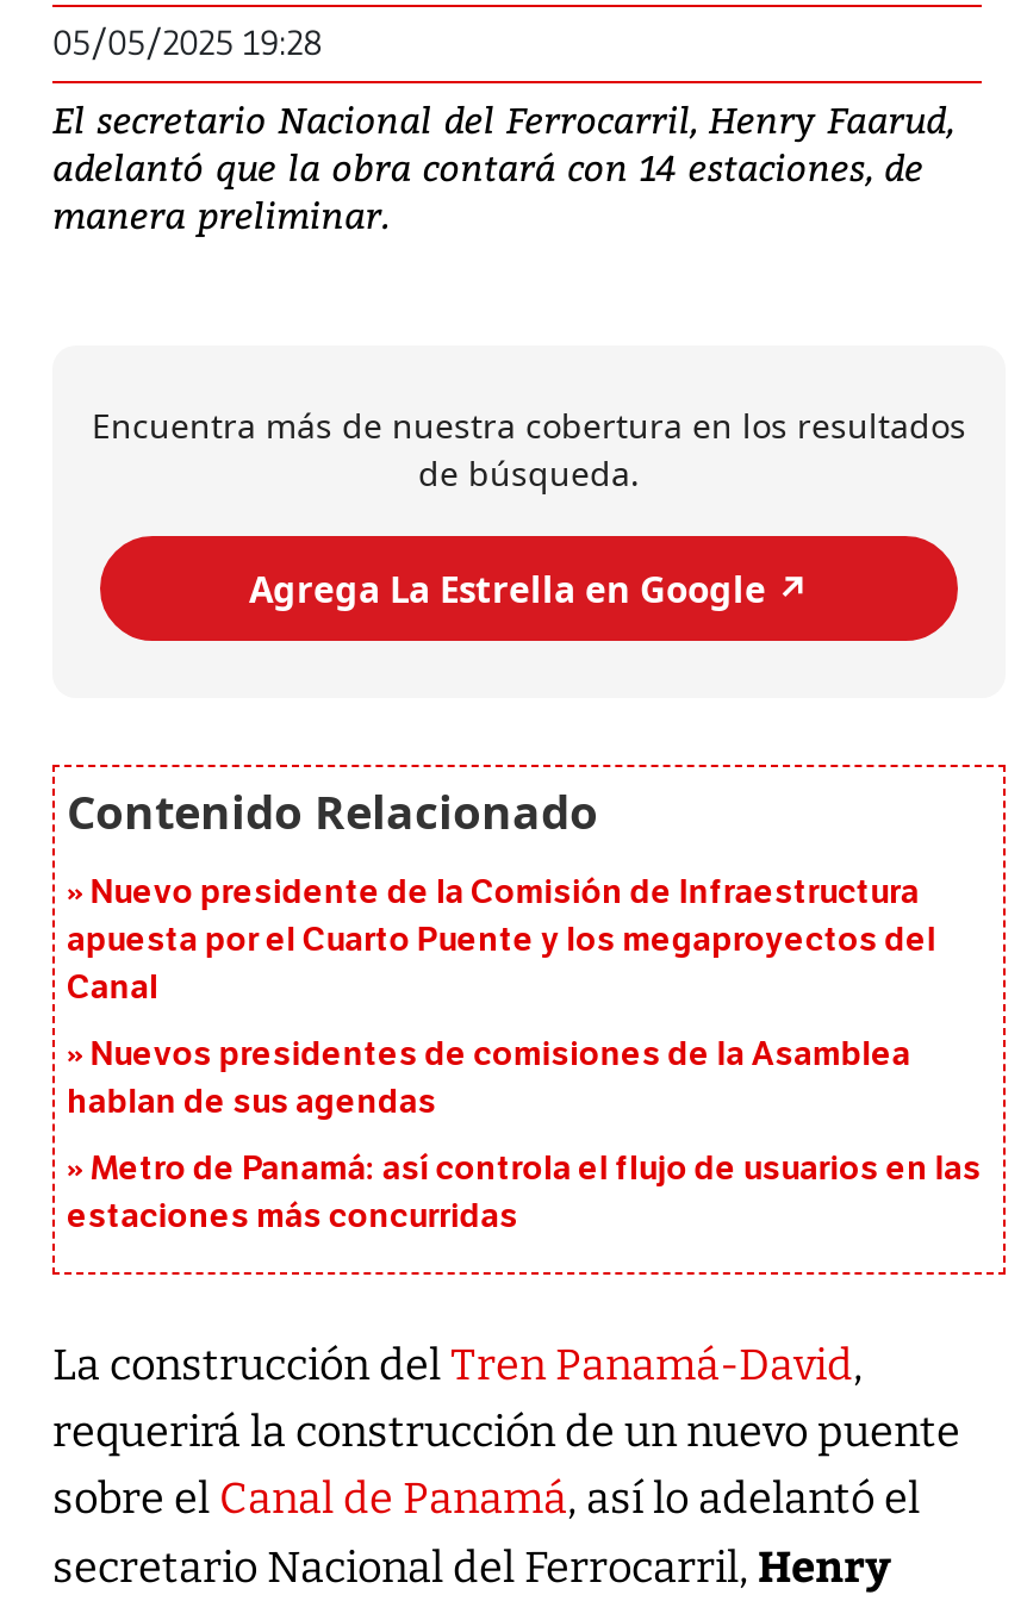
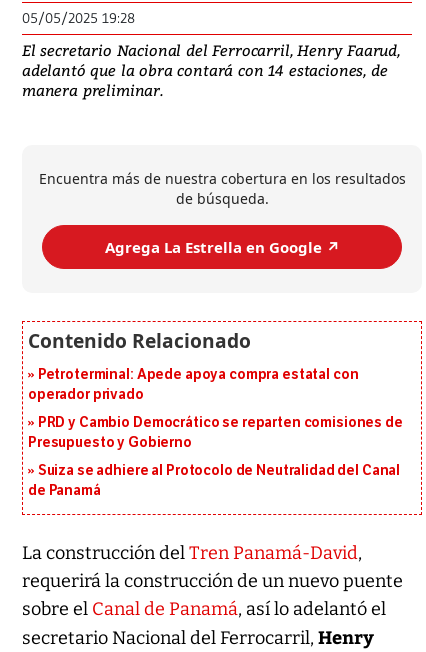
[67,873,936,1009] Nuevo presidente de la Comisión de Infraestructura | apuesta por el Cuarto Puente y los megaproyectos del | Canal -> [28,366,358,403] Petroterminal: Apede apoya compra estatal con | operador privado
[67,1035,911,1123] Nuevos presidentes de comisiones de la Asamblea | hablan de sus agendas -> [28,414,403,451] PRD y Cambio Democrático se reparten comisiones de | Presupuesto y Gobierno
[67,1150,981,1238] Metro de Panamá: así controla el flujo de usuarios en las | estaciones más concurridas -> [28,462,400,499] Suiza se adhiere al Protocolo de Neutralidad del Canal | de Panamá

